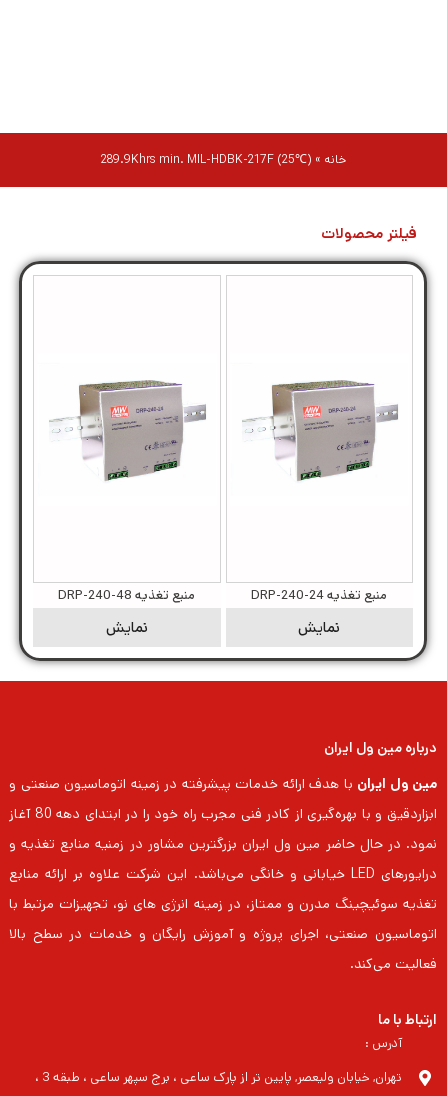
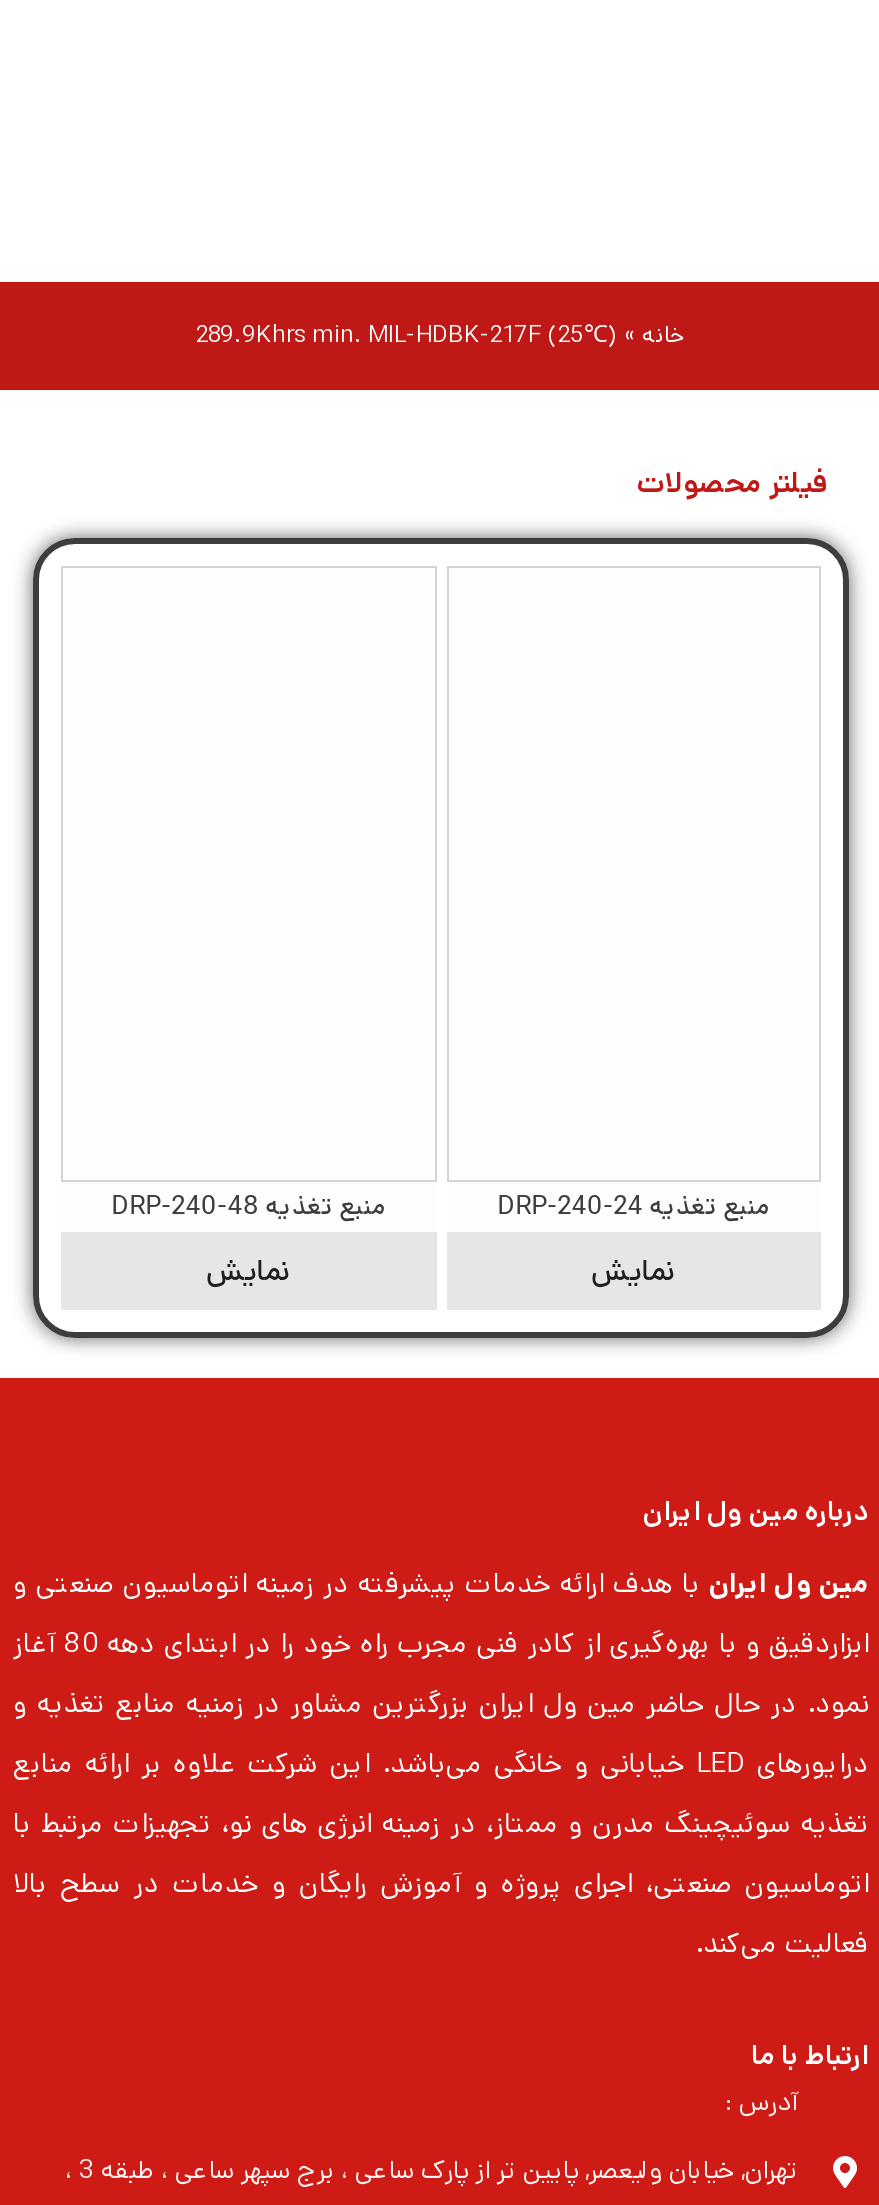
[49,380,207,482] [image] -> none
[242,380,399,482] [image] -> none

